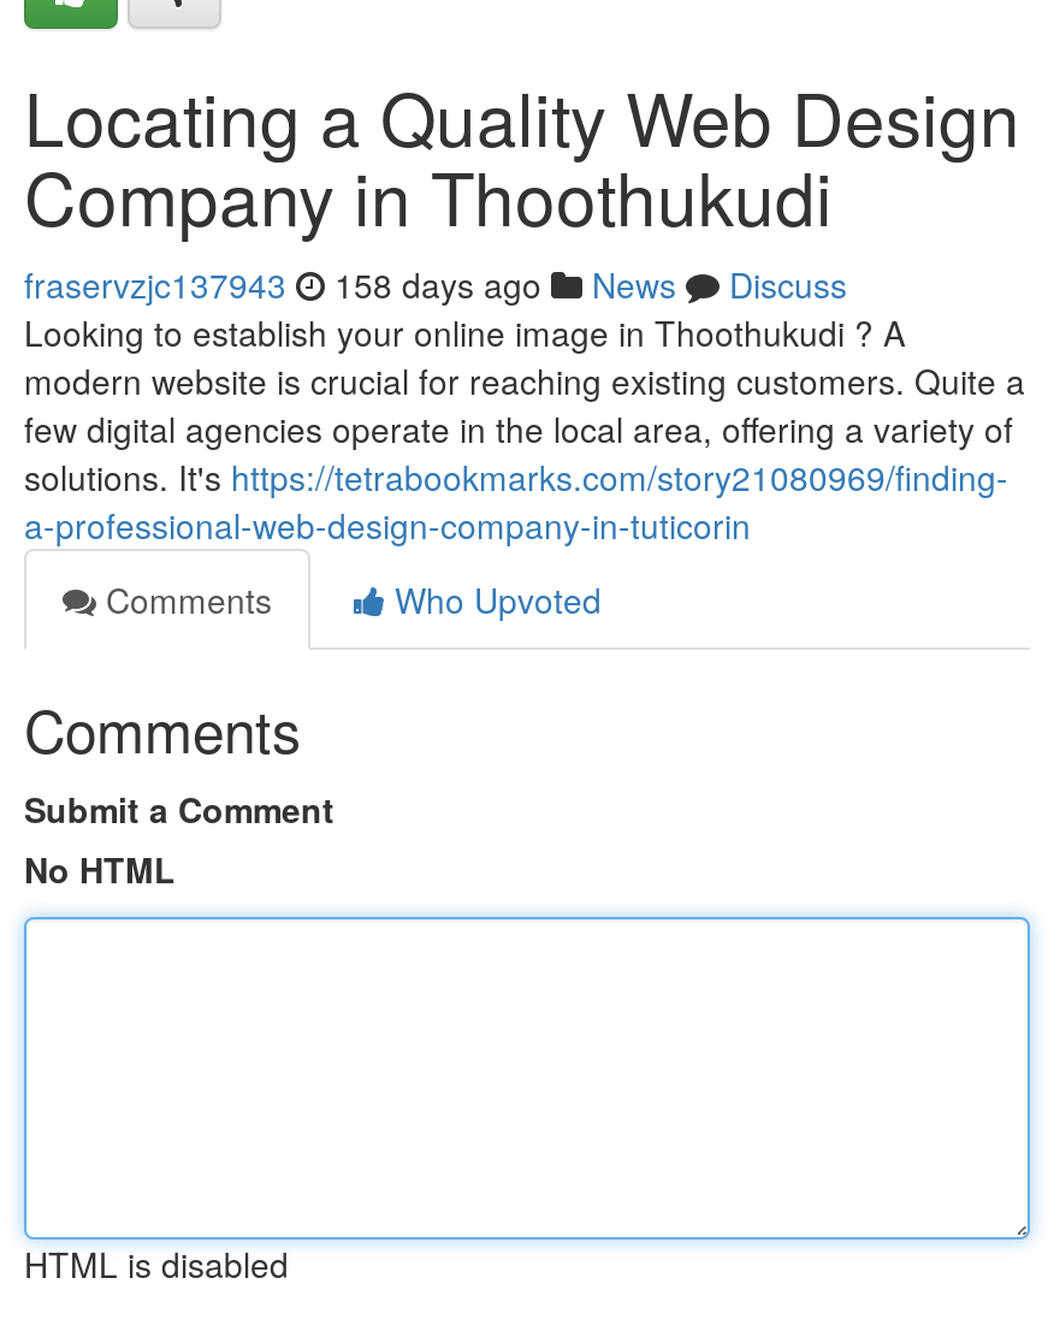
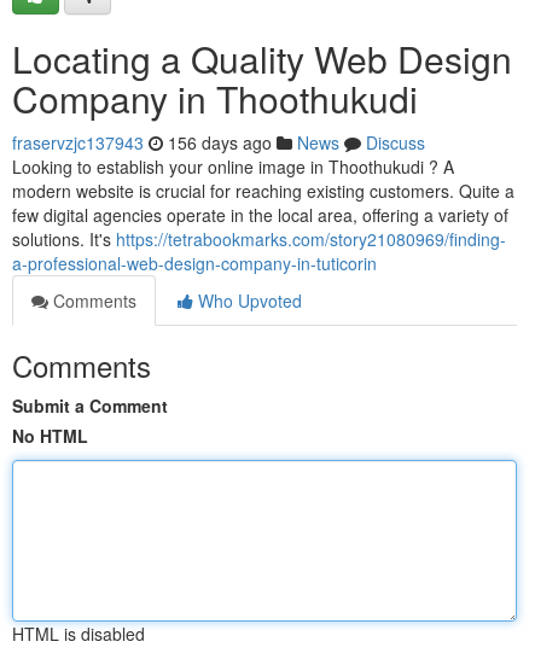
[24,260,847,308] fraservzjc137943 158 days ago News Discuss -> [12,130,425,154] fraservzjc137943 156 days ago News Discuss

